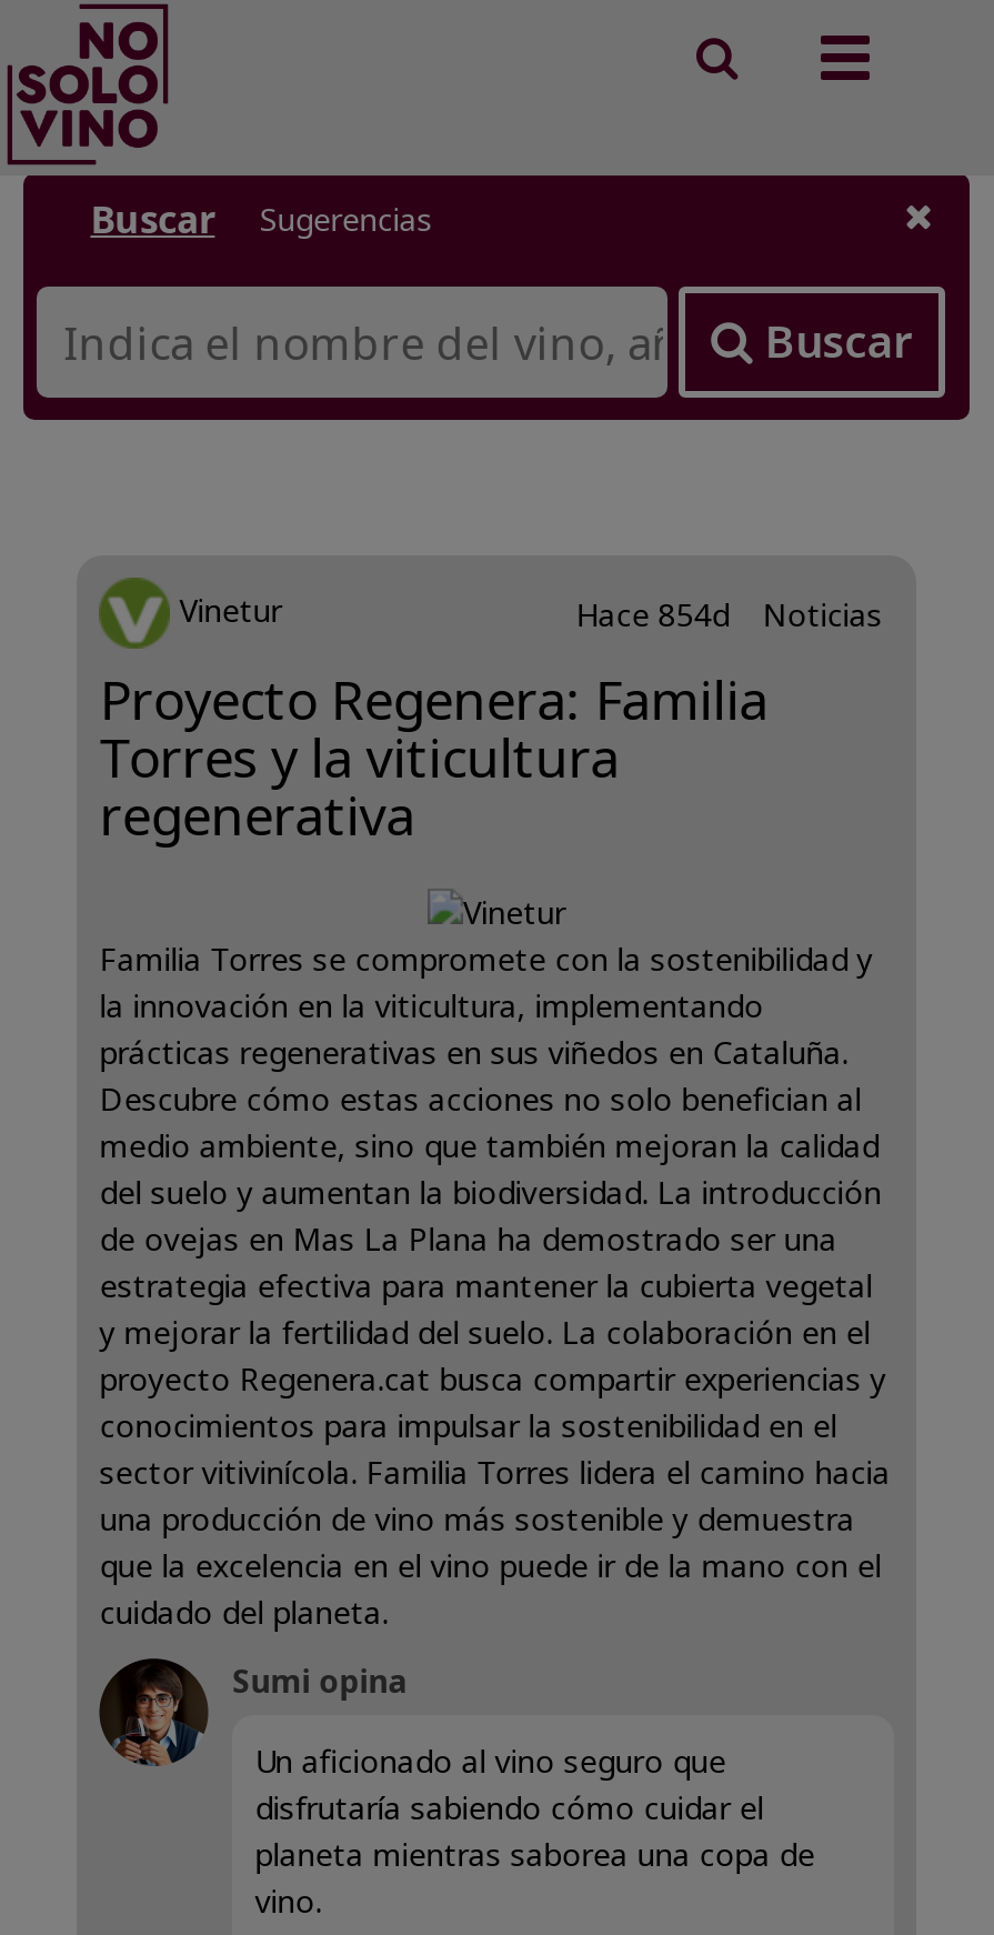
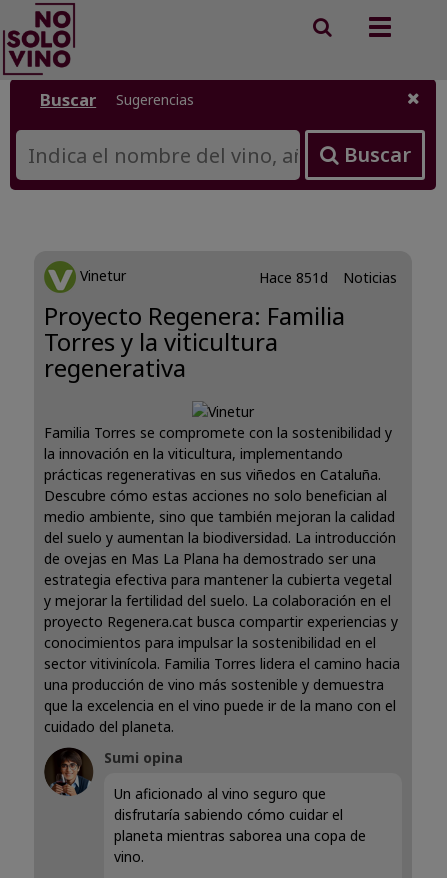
[576,592,882,634] Hace 854d Noticias -> [259,267,397,286] Hace 851d Noticias

